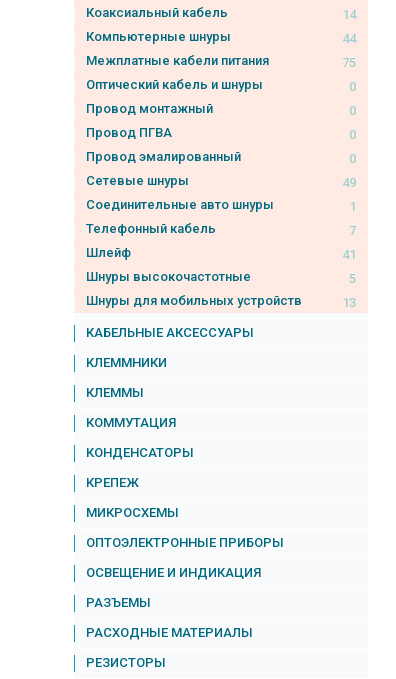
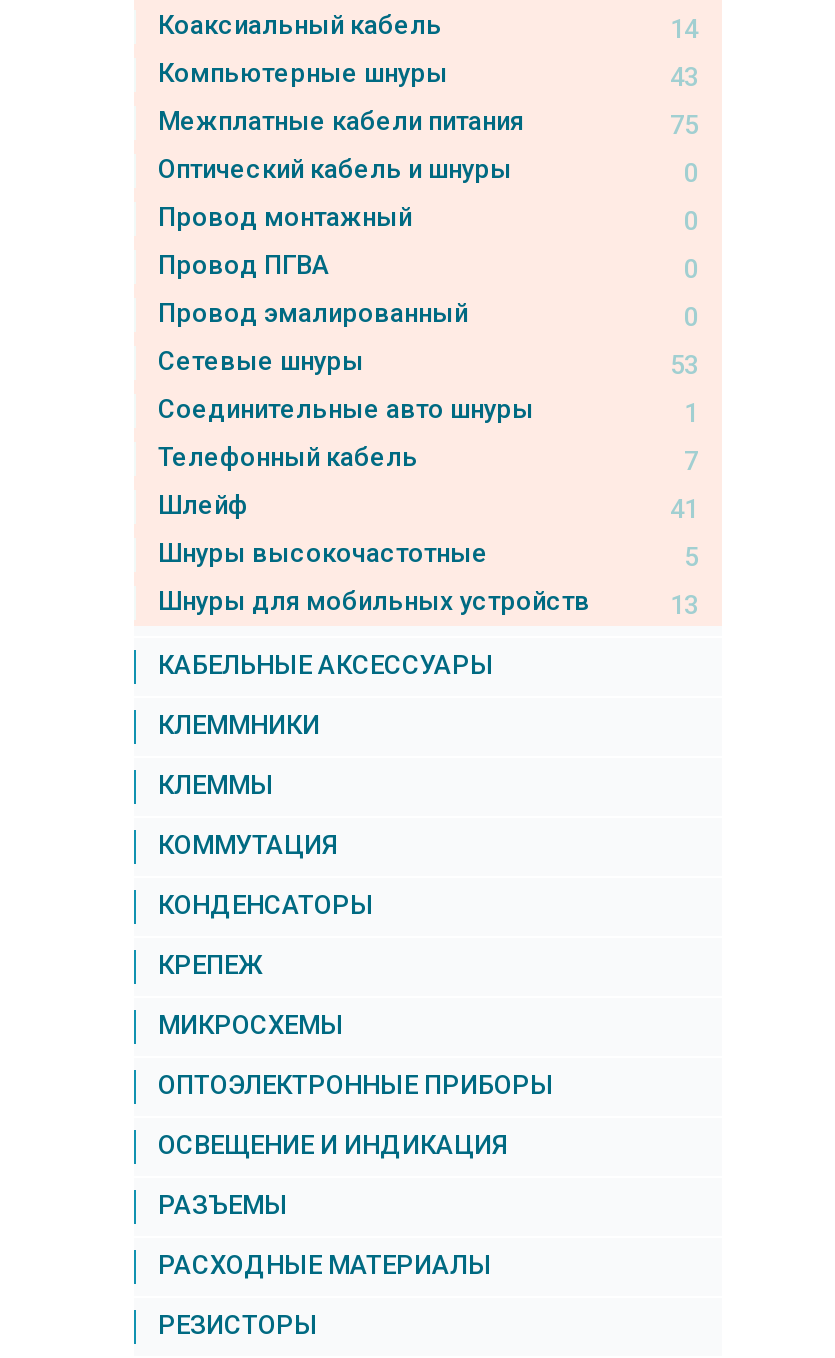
[342,31,356,46] 44 -> [670,62,698,92] 43
[342,175,356,190] 49 -> [670,350,698,380] 53

